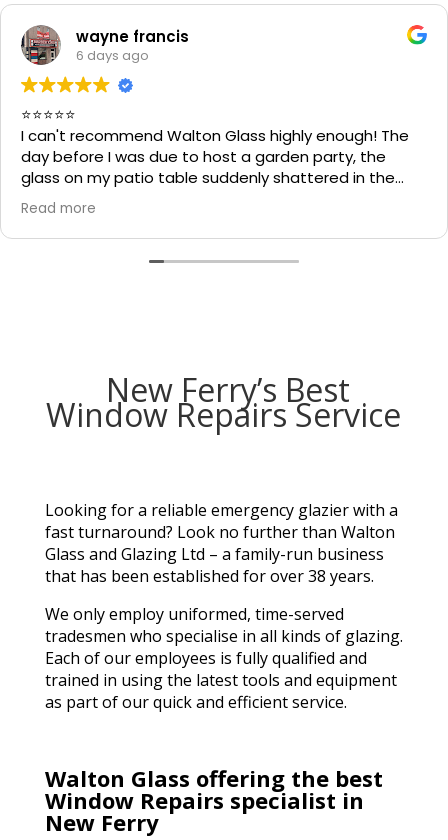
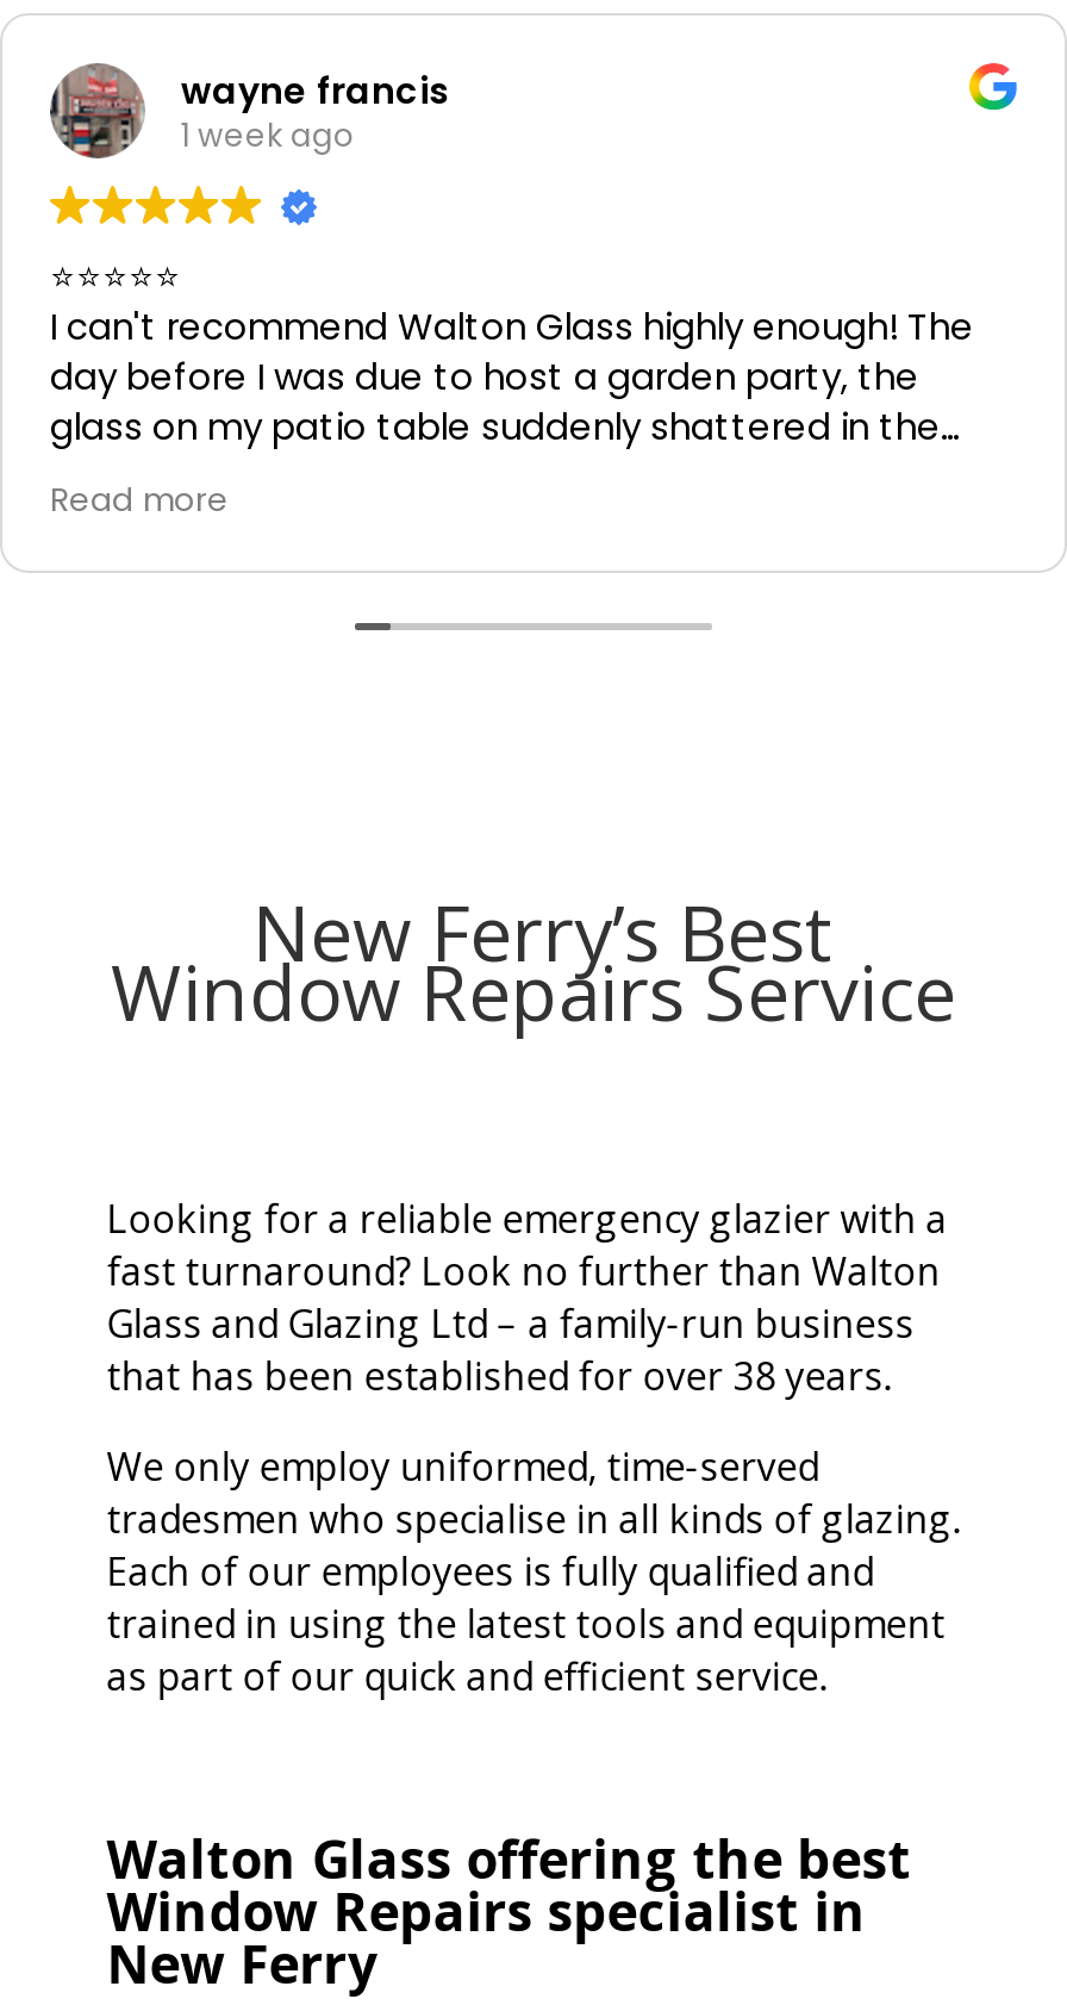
[76,45,149,64] 6 days ago -> [181,112,355,157] 1 week ago

